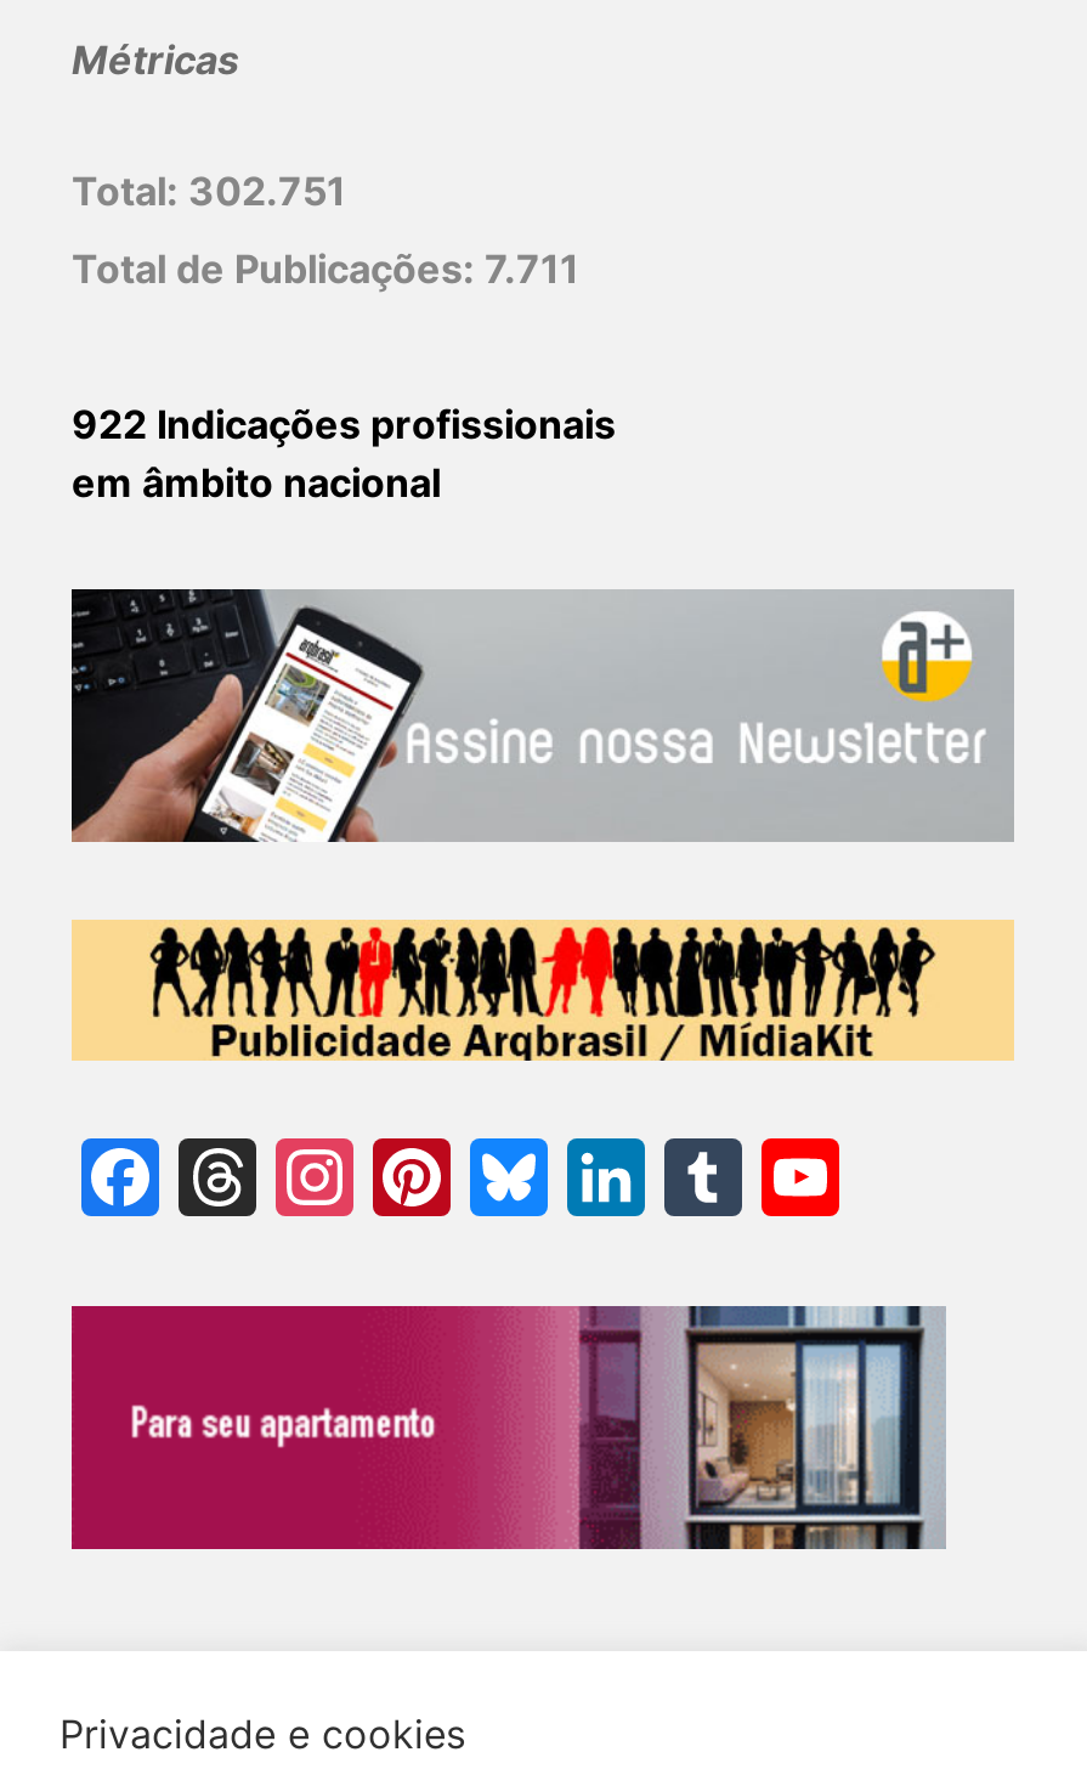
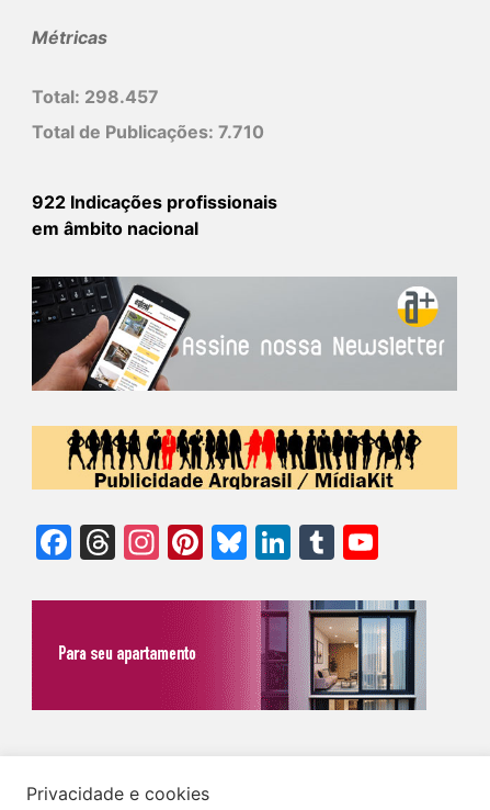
[72,167,346,216] Total: 302.751 -> [32,86,159,108] Total: 298.457
[72,245,579,294] Total de Publicações: 7.711 -> [32,121,264,143] Total de Publicações: 7.710

